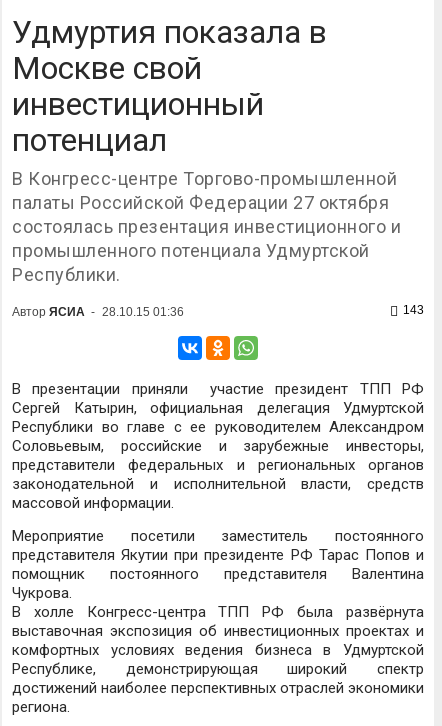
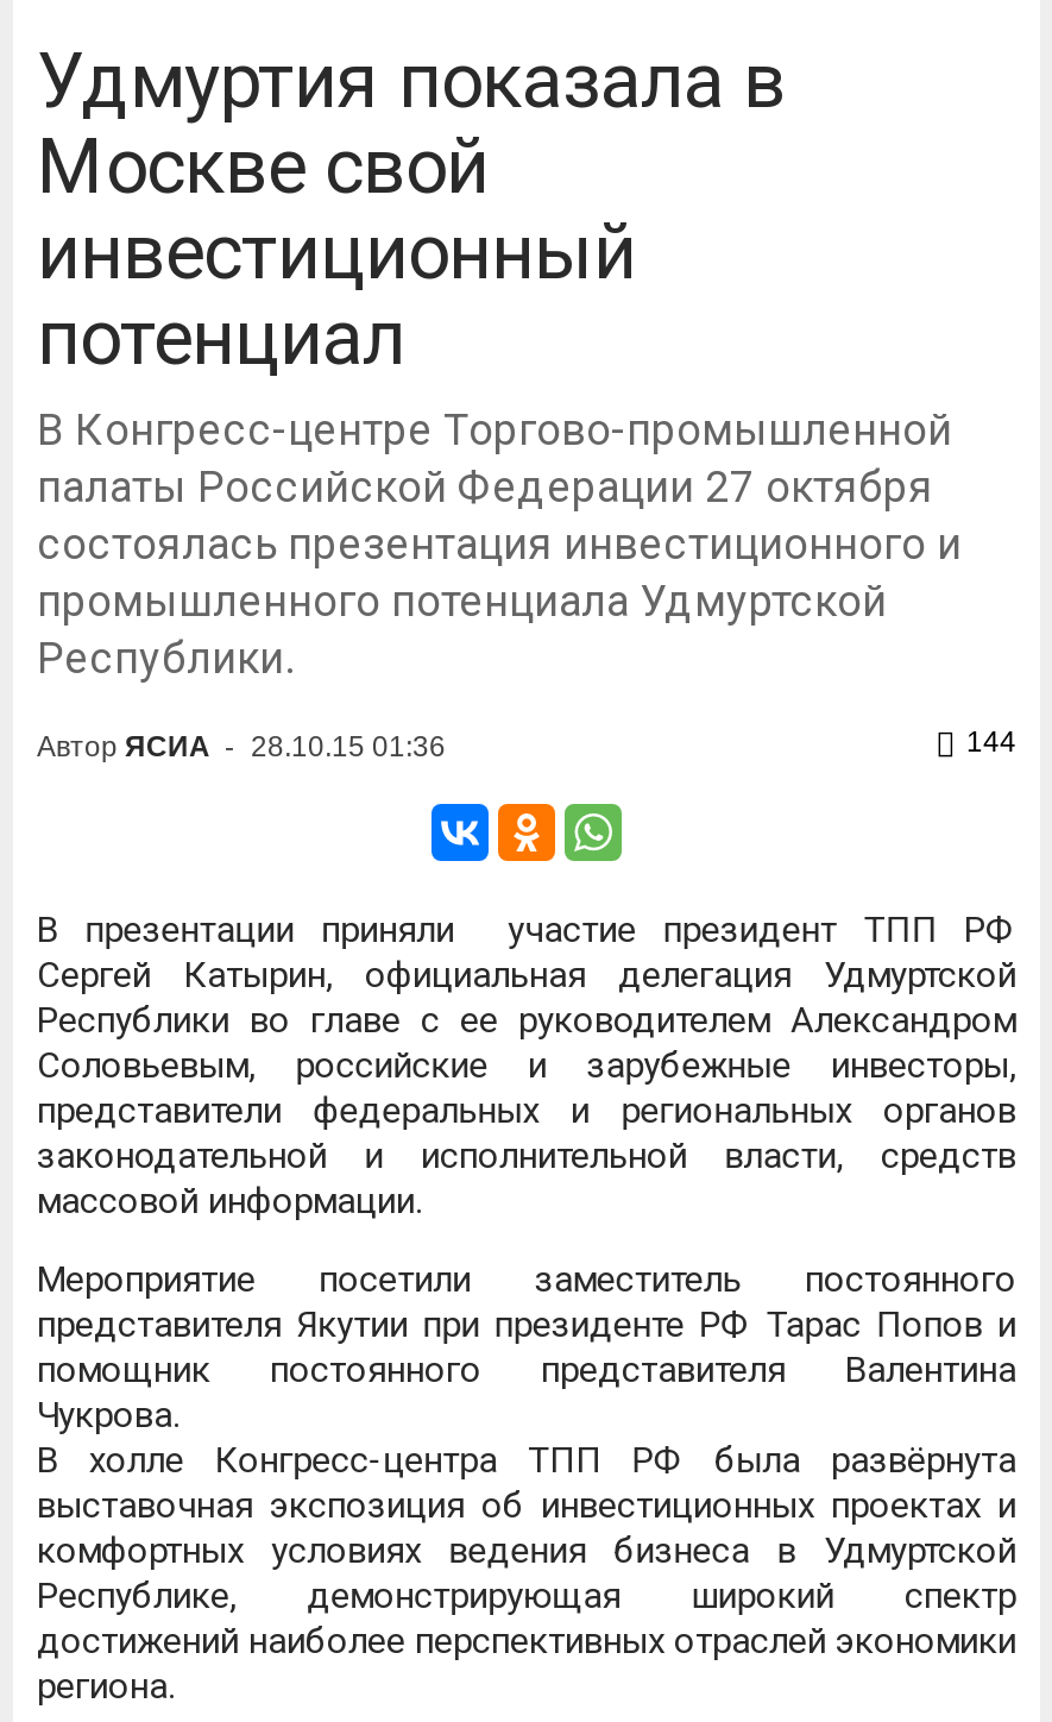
[403,303,424,317] 143 -> [966,725,1016,759] 144

